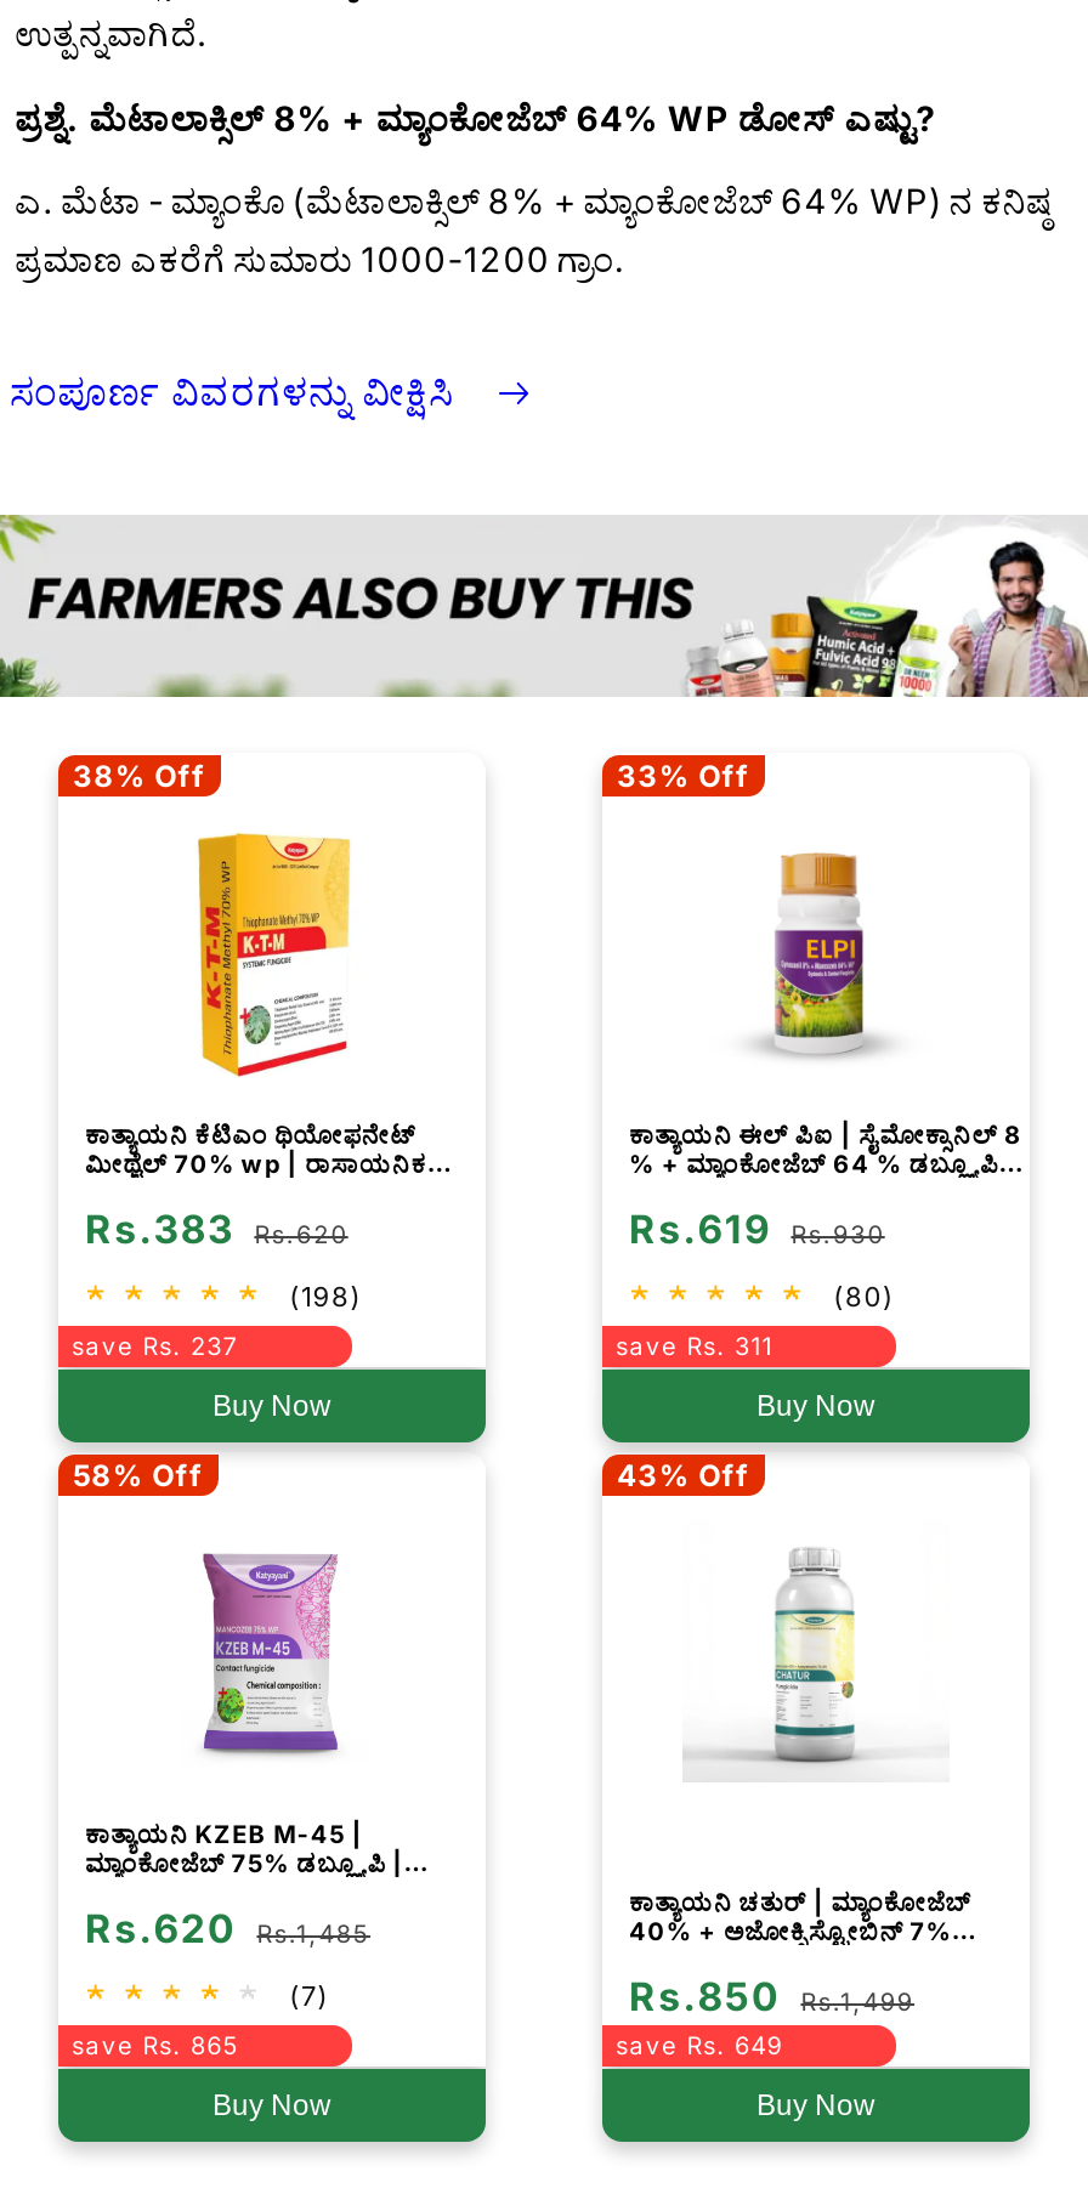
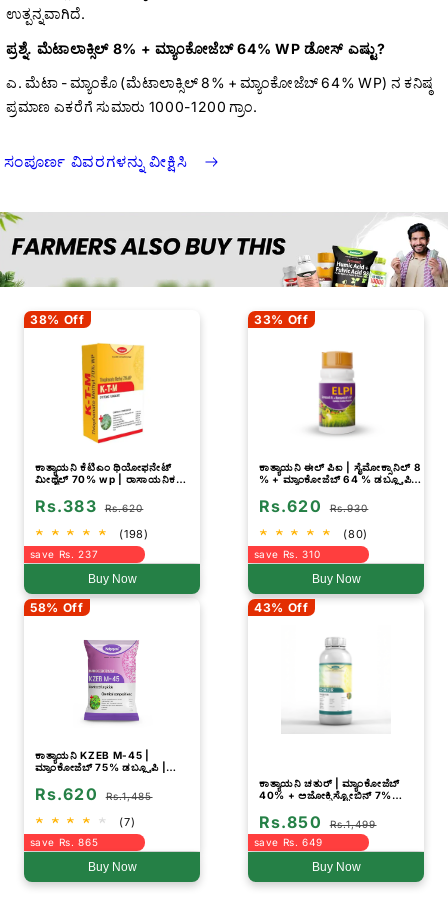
[629,1203,885,1252] Rs.619 Rs.930 -> [259,495,368,515] Rs.620 Rs.930
[616,1330,773,1359] save Rs. 311 -> [253,547,320,559] save Rs. 310

